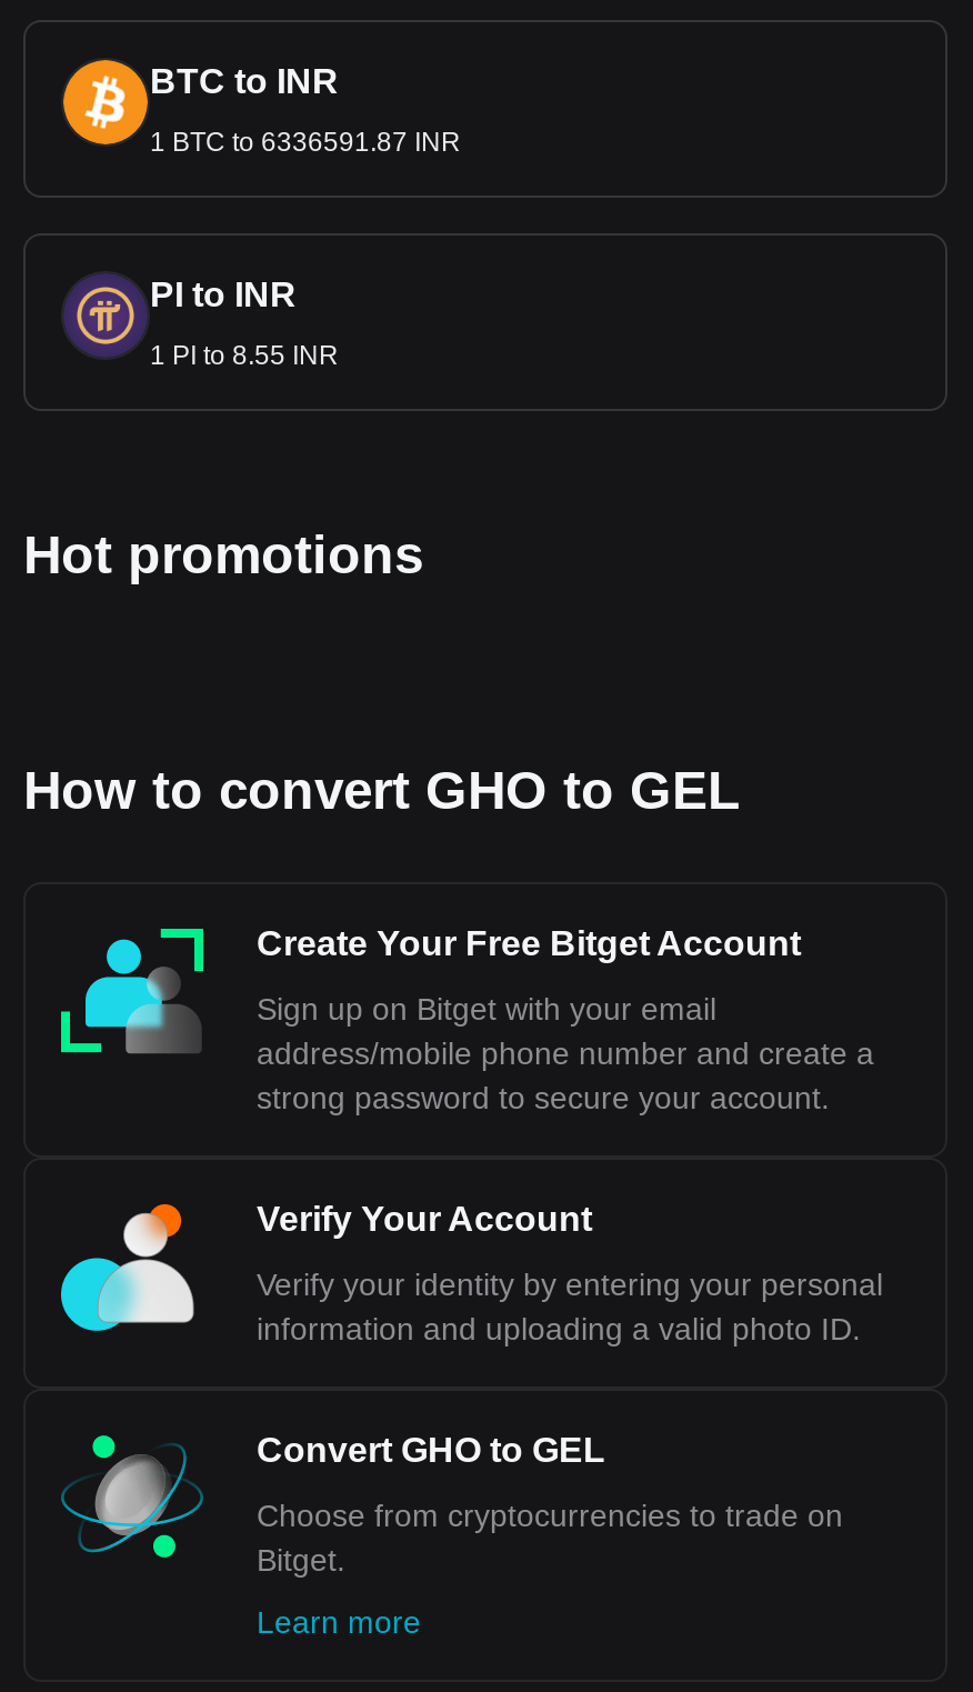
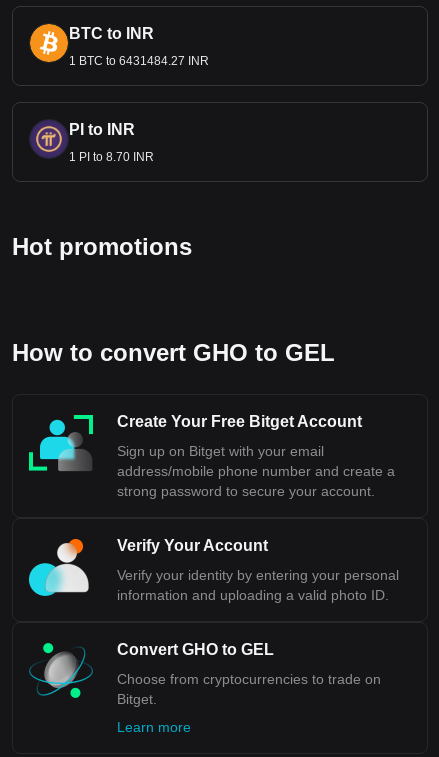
[150,127,461,158] 1 BTC to 6336591.87 INR -> [69,54,209,68] 1 BTC to 6431484.27 INR
[150,340,339,371] 1 PI to 8.55 INR -> [69,150,154,164] 1 PI to 8.70 INR

